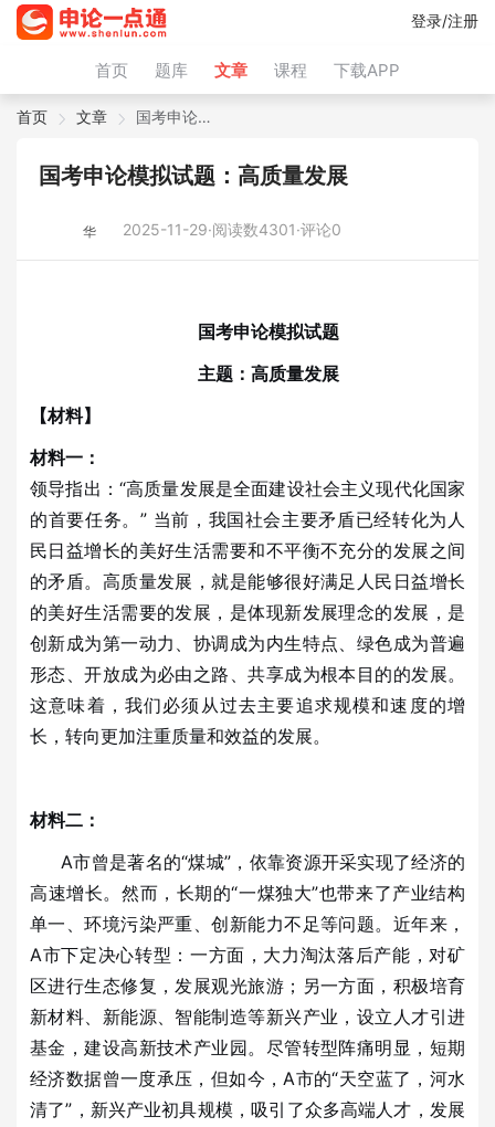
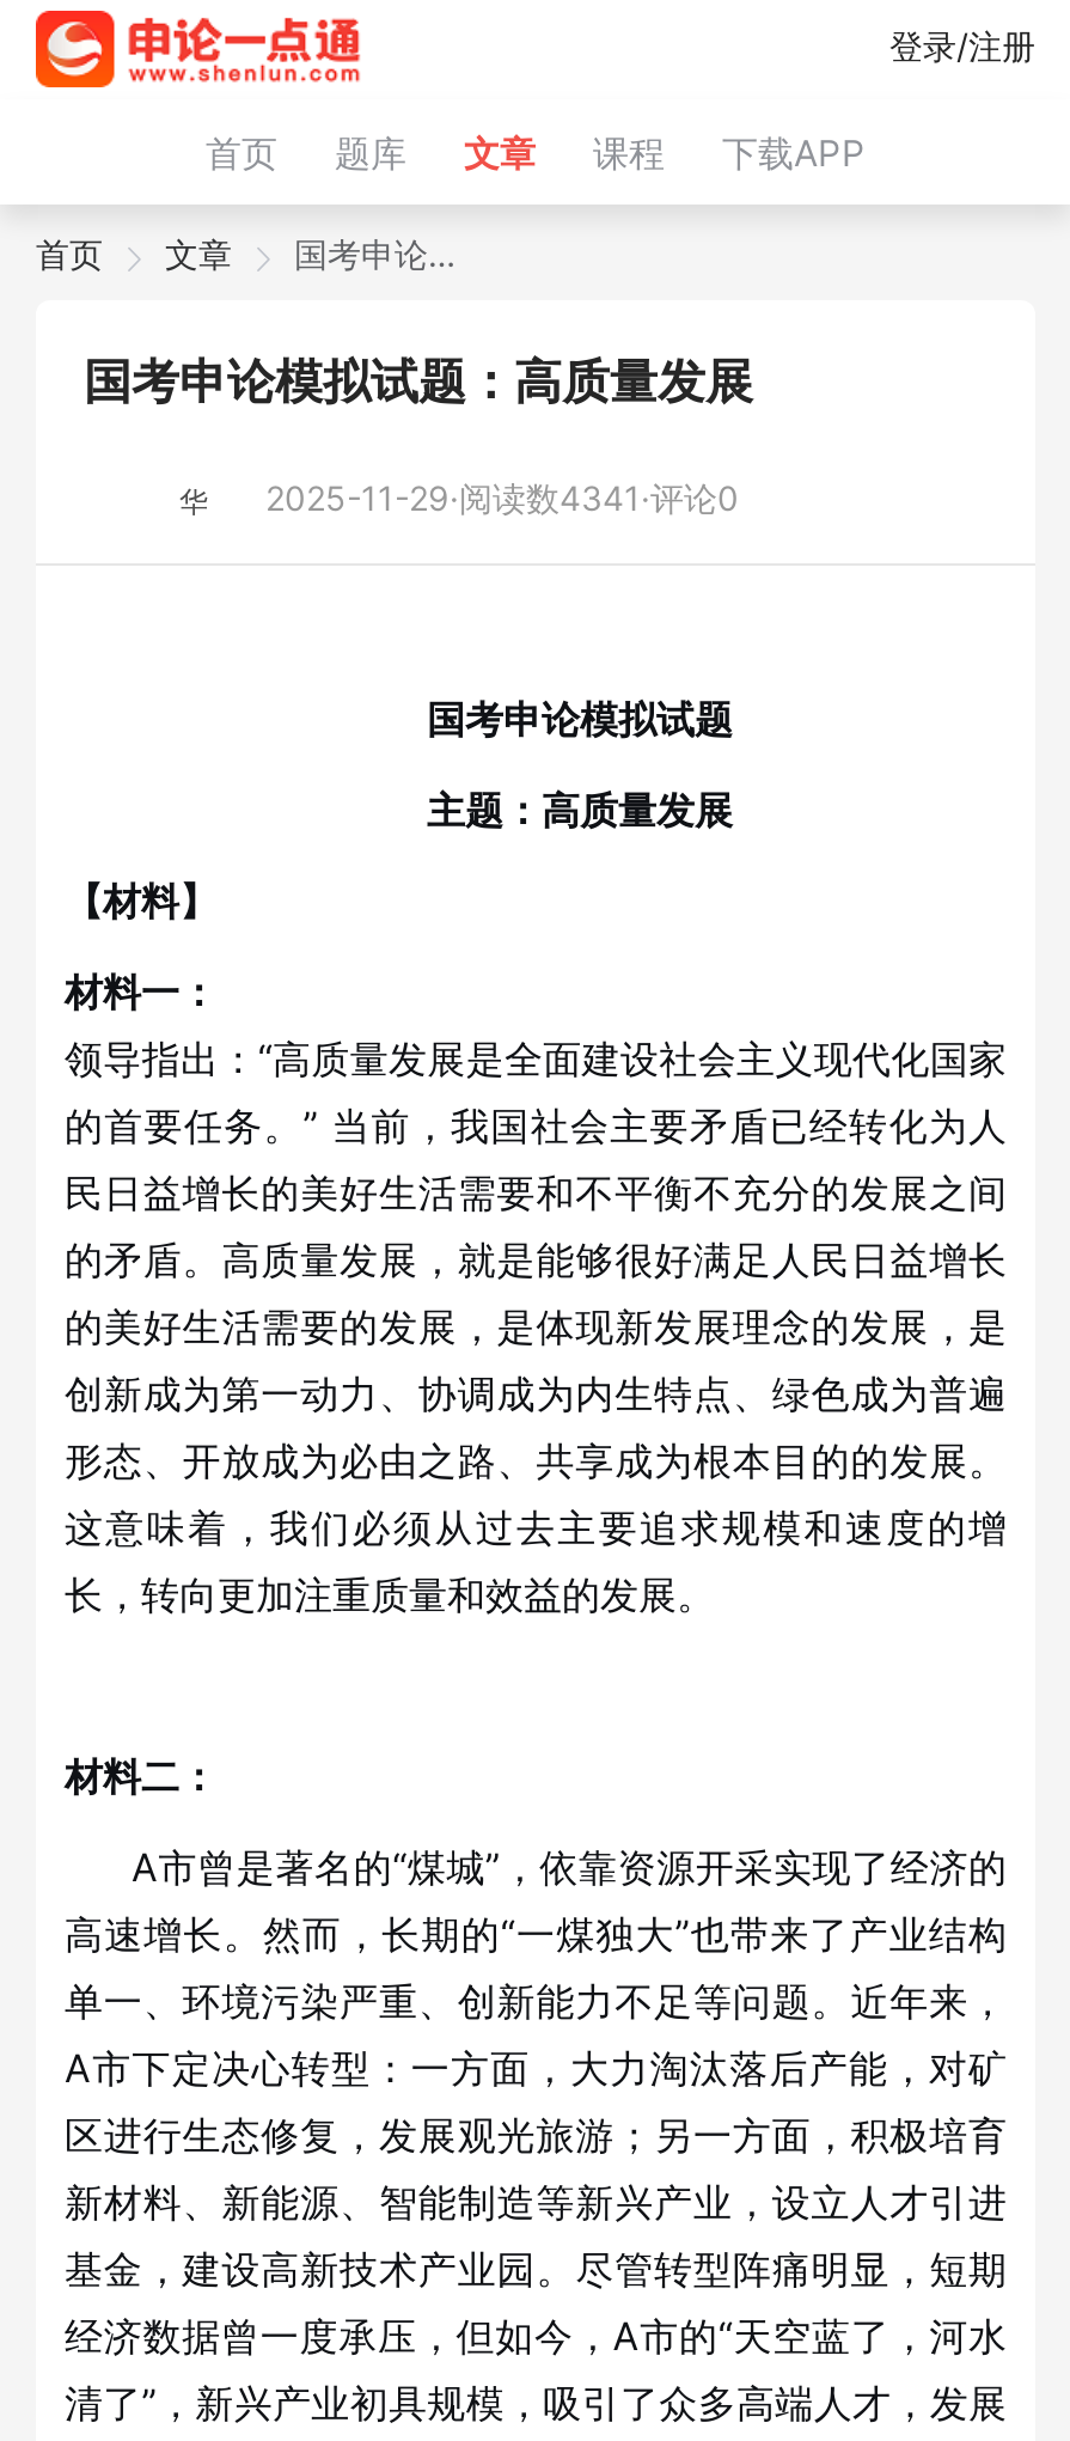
[83,220,341,239] 华 2025-11-29·阅读数4301·评论0 -> [179,477,739,519] 华 2025-11-29·阅读数4341·评论0

